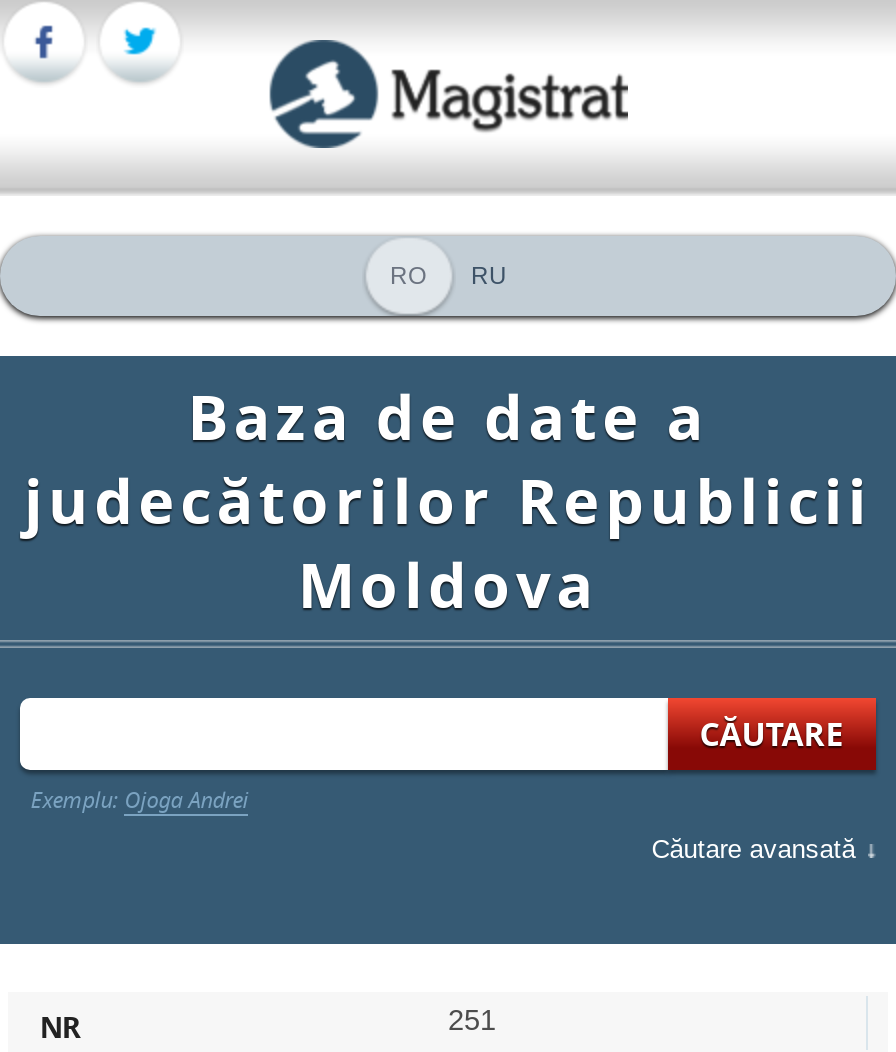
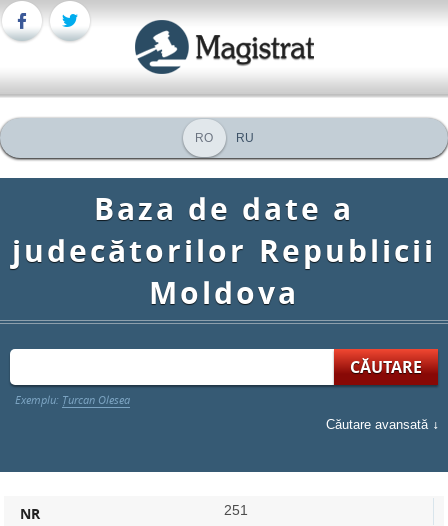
[30,784,248,814] Exemplu: Ojoga Andrei -> [15,392,130,407] Exemplu: Țurcan Olesea

